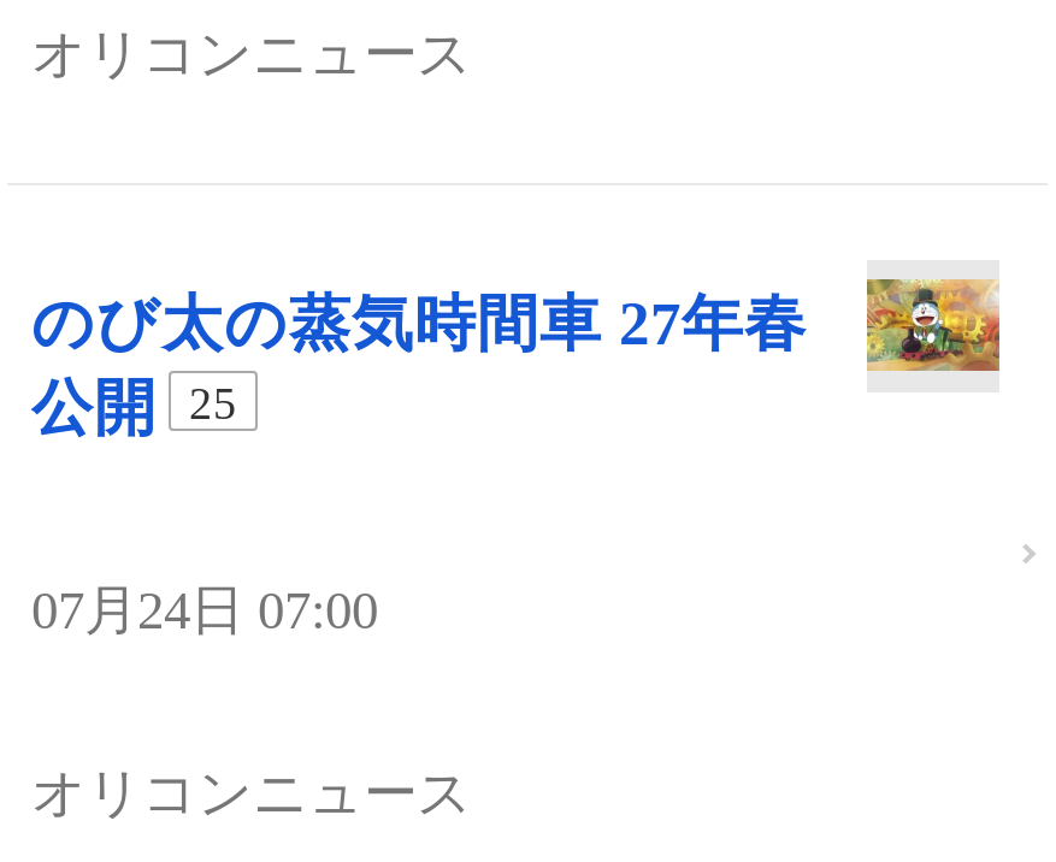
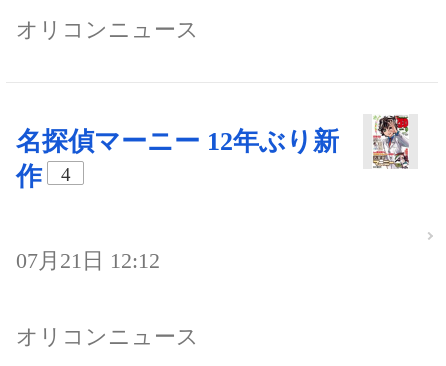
[31,264,1002,444] [image] | のび太の蒸気時間車 27年春 | 公開 | 25 -> [16,115,418,191] [image] | 名探偵マーニー 12年ぶり新 | 作 | 4
[31,581,378,641] 07月24日 07:00 -> [16,248,160,273] 07月21日 12:12

